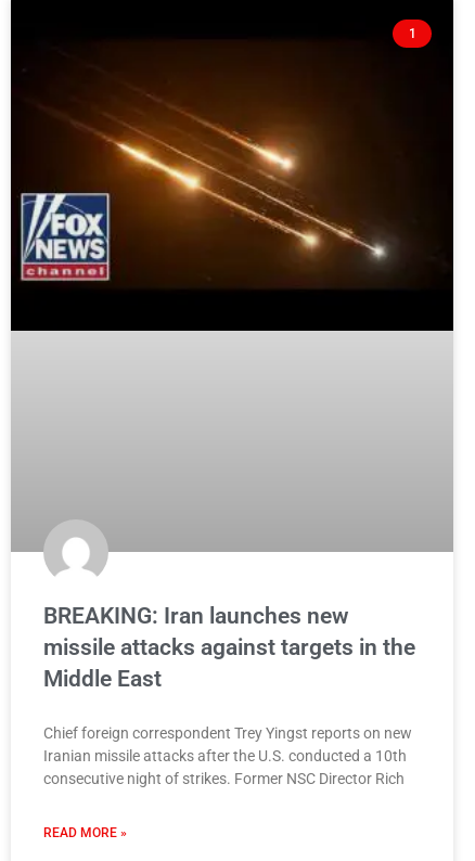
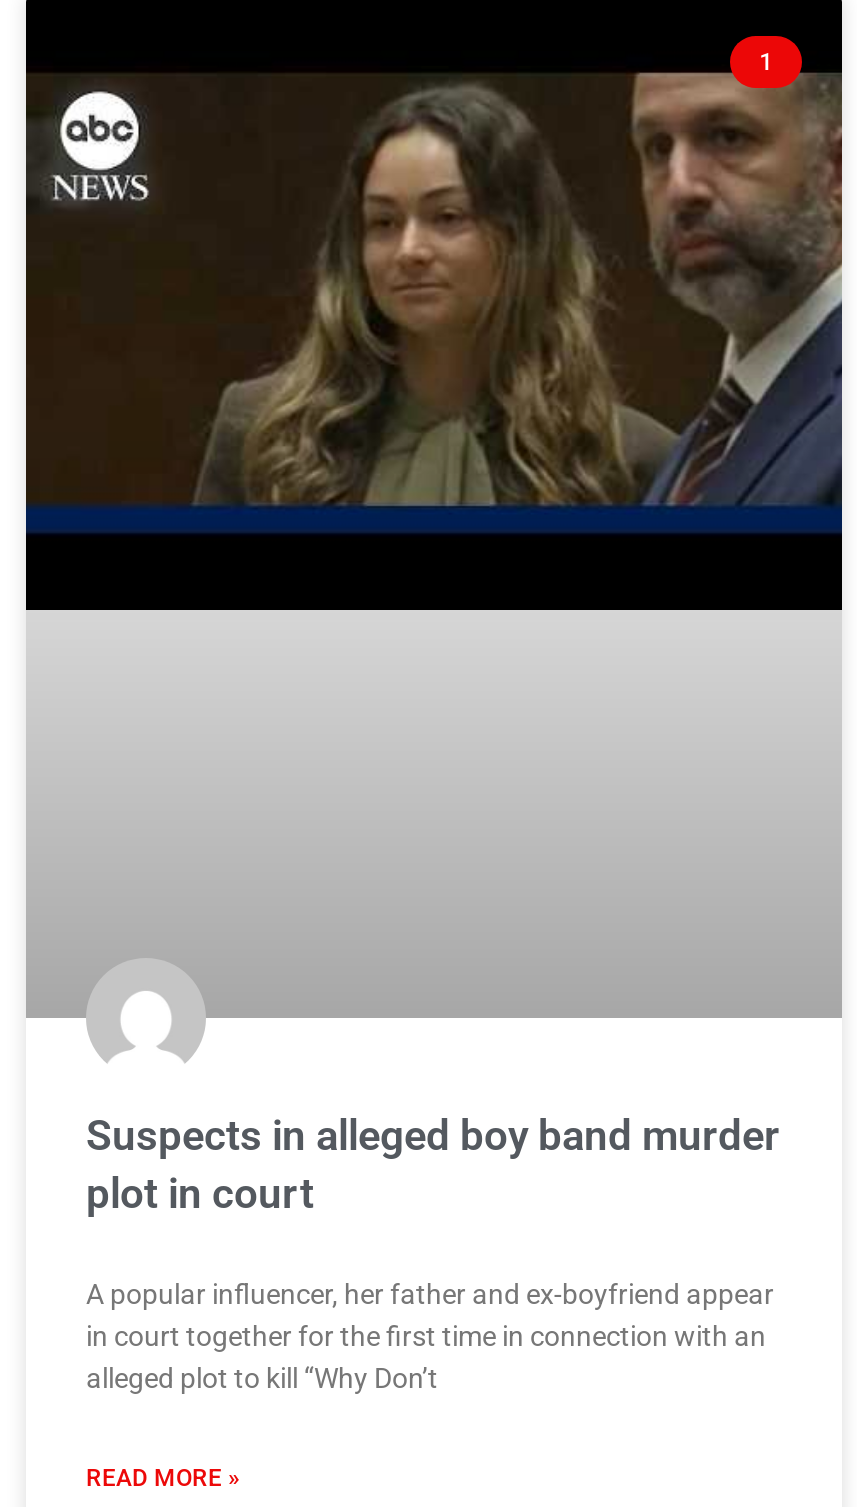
[13,40,454,288] [image] -> [26,72,844,534] [image]
[43,603,415,692] BREAKING: Iran launches new | missile attacks against targets in the | Middle East -> [86,1112,780,1218] Suspects in alleged boy band murder | plot in court
[43,724,412,787] Chief foreign correspondent Trey Yingst reports on new | Iranian missile attacks after the U.S. conducted a 10th | consecutive night of strikes. Former NSC Director Rich -> [86,1278,774,1394] A popular influencer, her father and ex-boyfriend appear | in court together for the first time in connection with an | alleged plot to kill “Why Don’t

